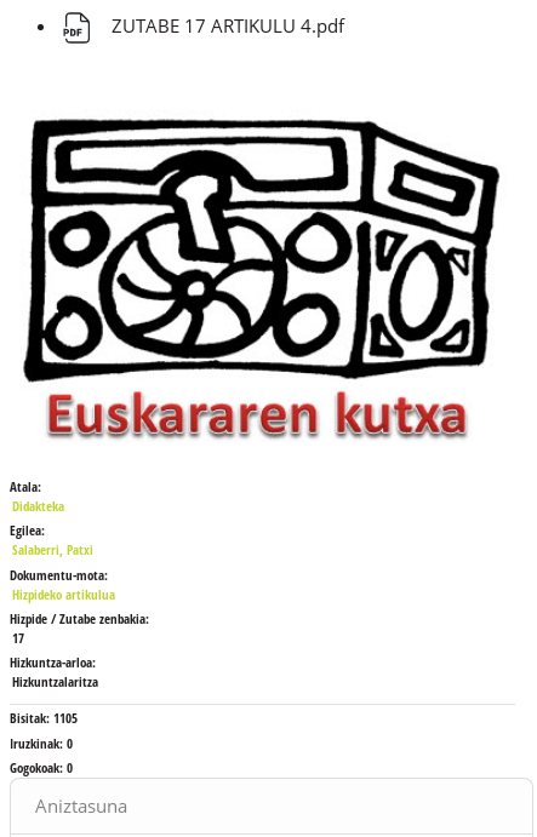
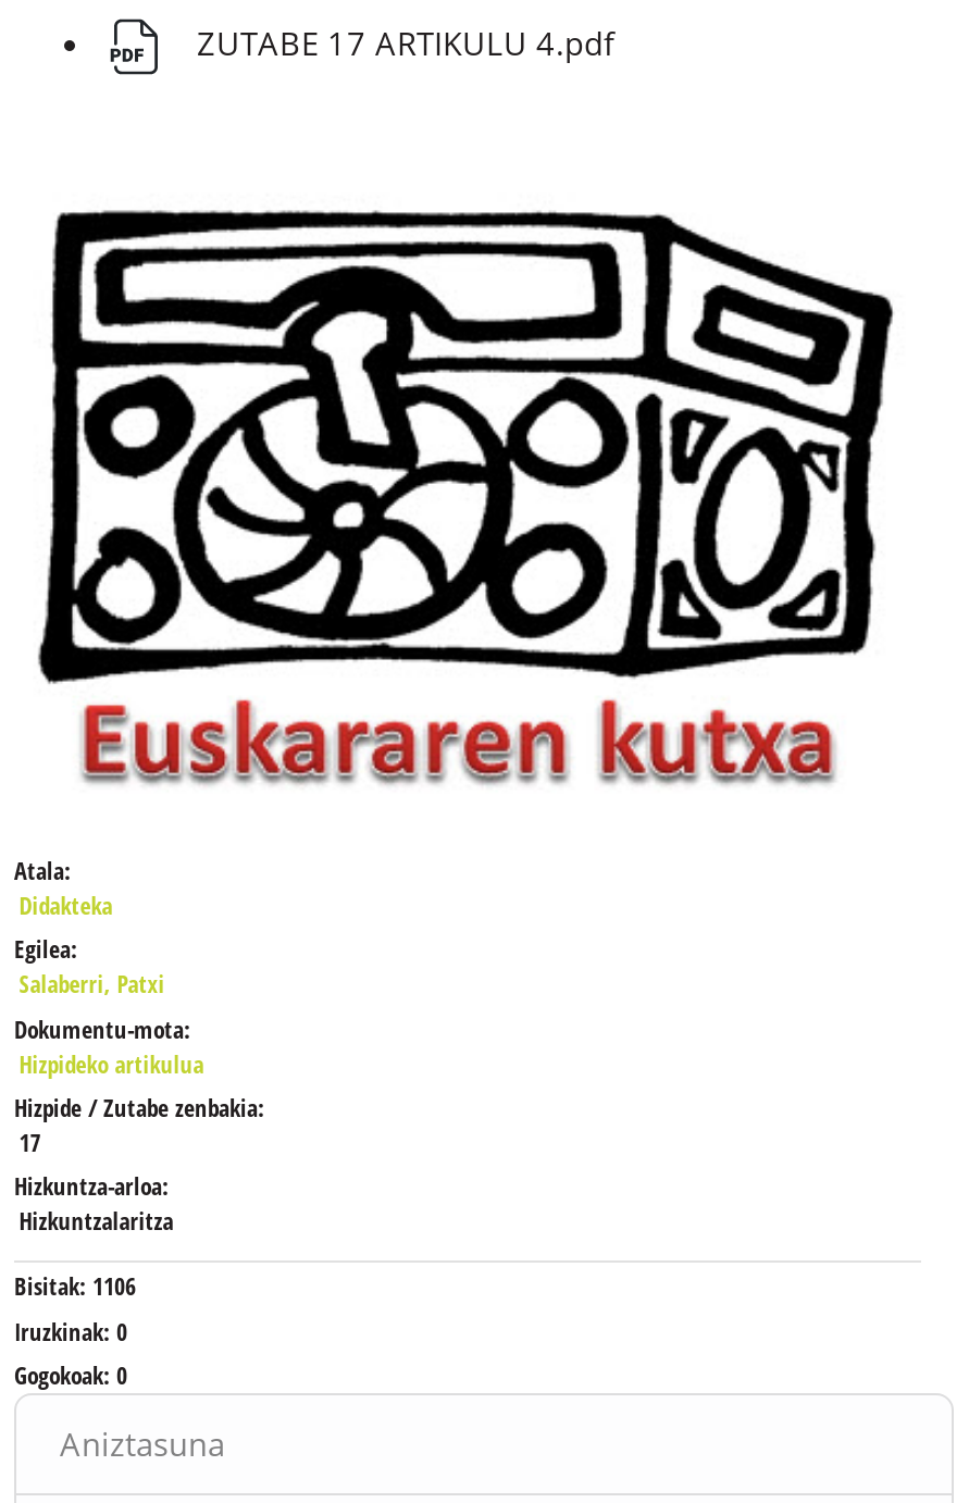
[10,709,78,727] Bisitak: 1105 -> [14,1270,136,1302] Bisitak: 1106

